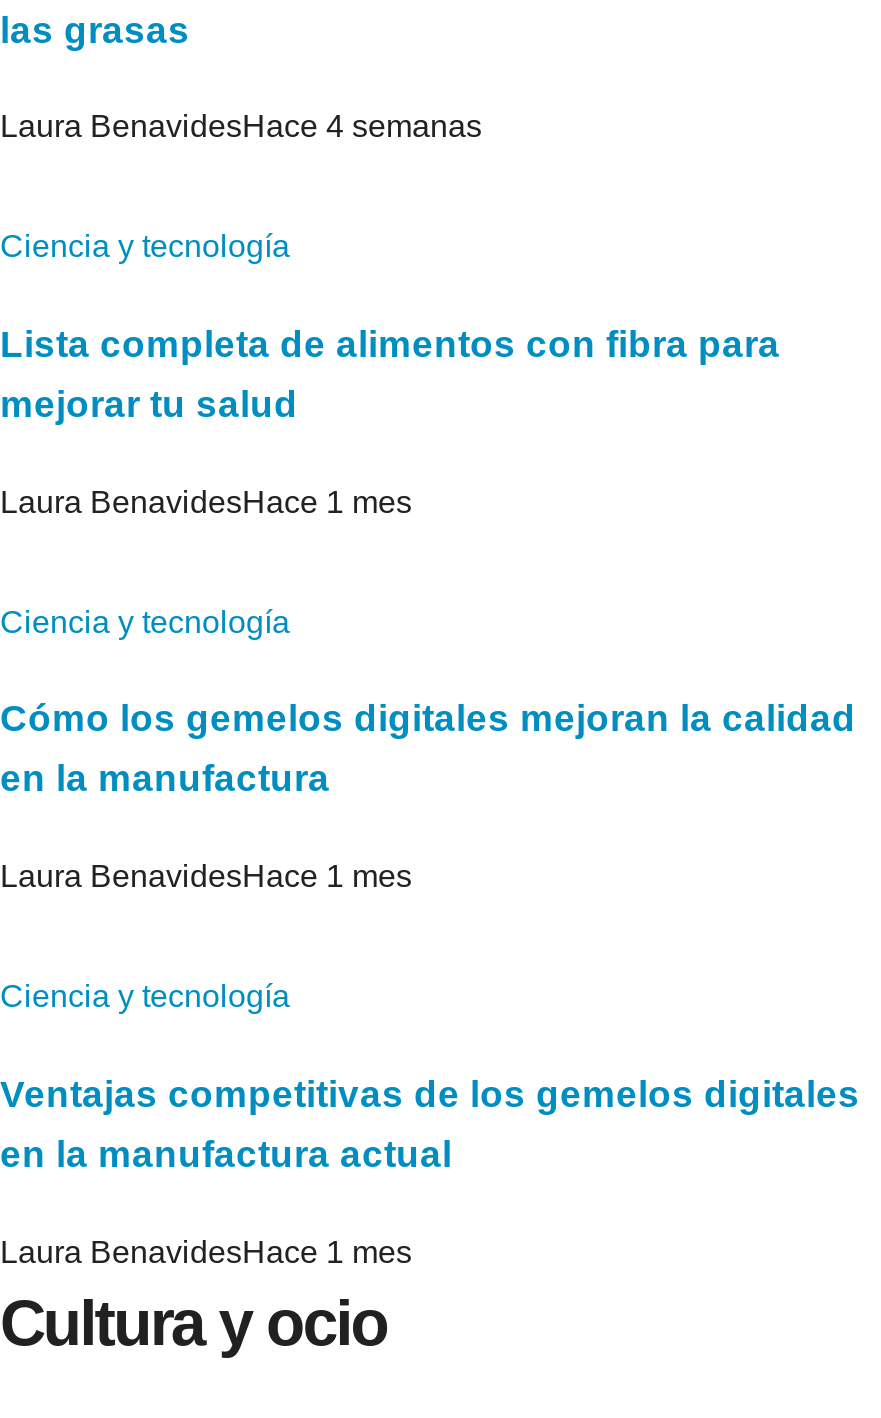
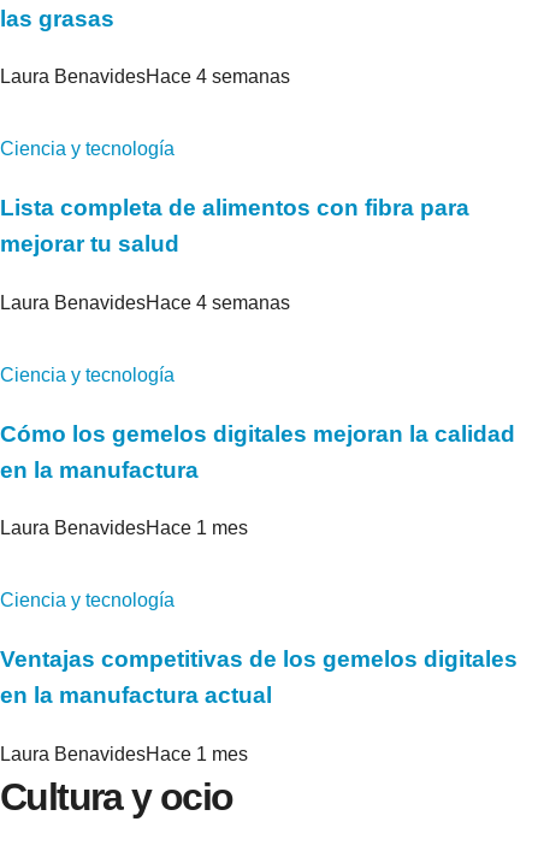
[0,485,412,519] Laura BenavidesHace 1 mes -> [0,292,290,313] Laura BenavidesHace 4 semanas

